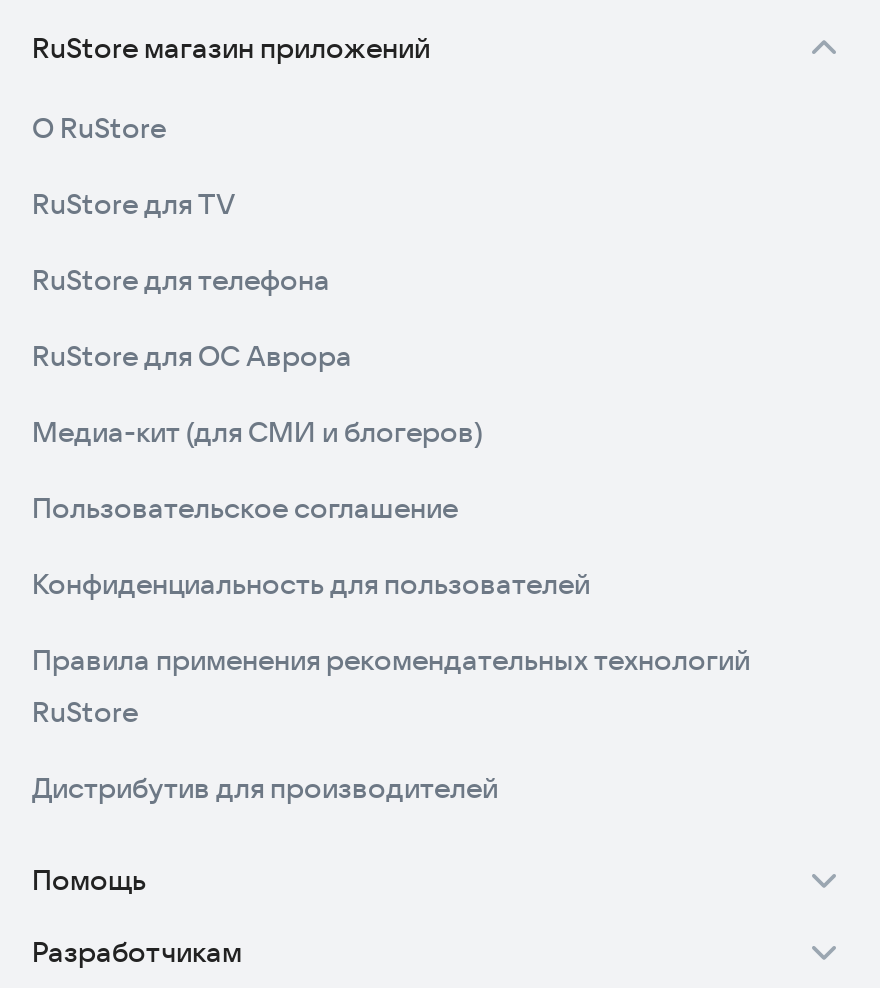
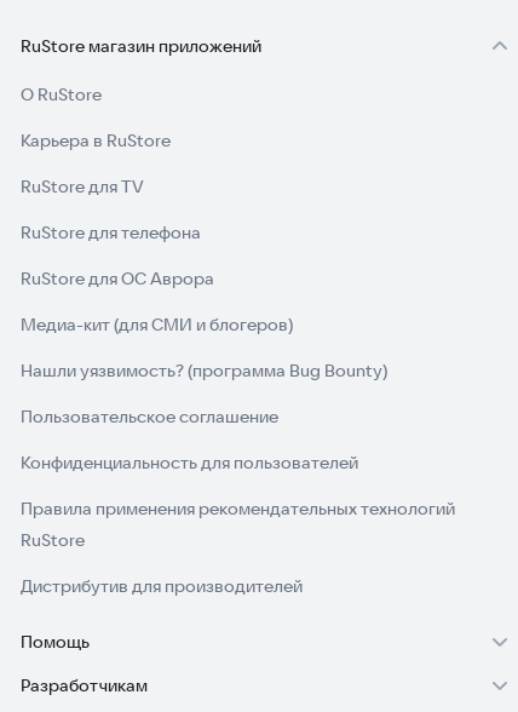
none -> [21,130,171,151] Карьера в RuStore
none -> [21,360,387,381] Нашли уязвимость? (программа Bug Bounty)

